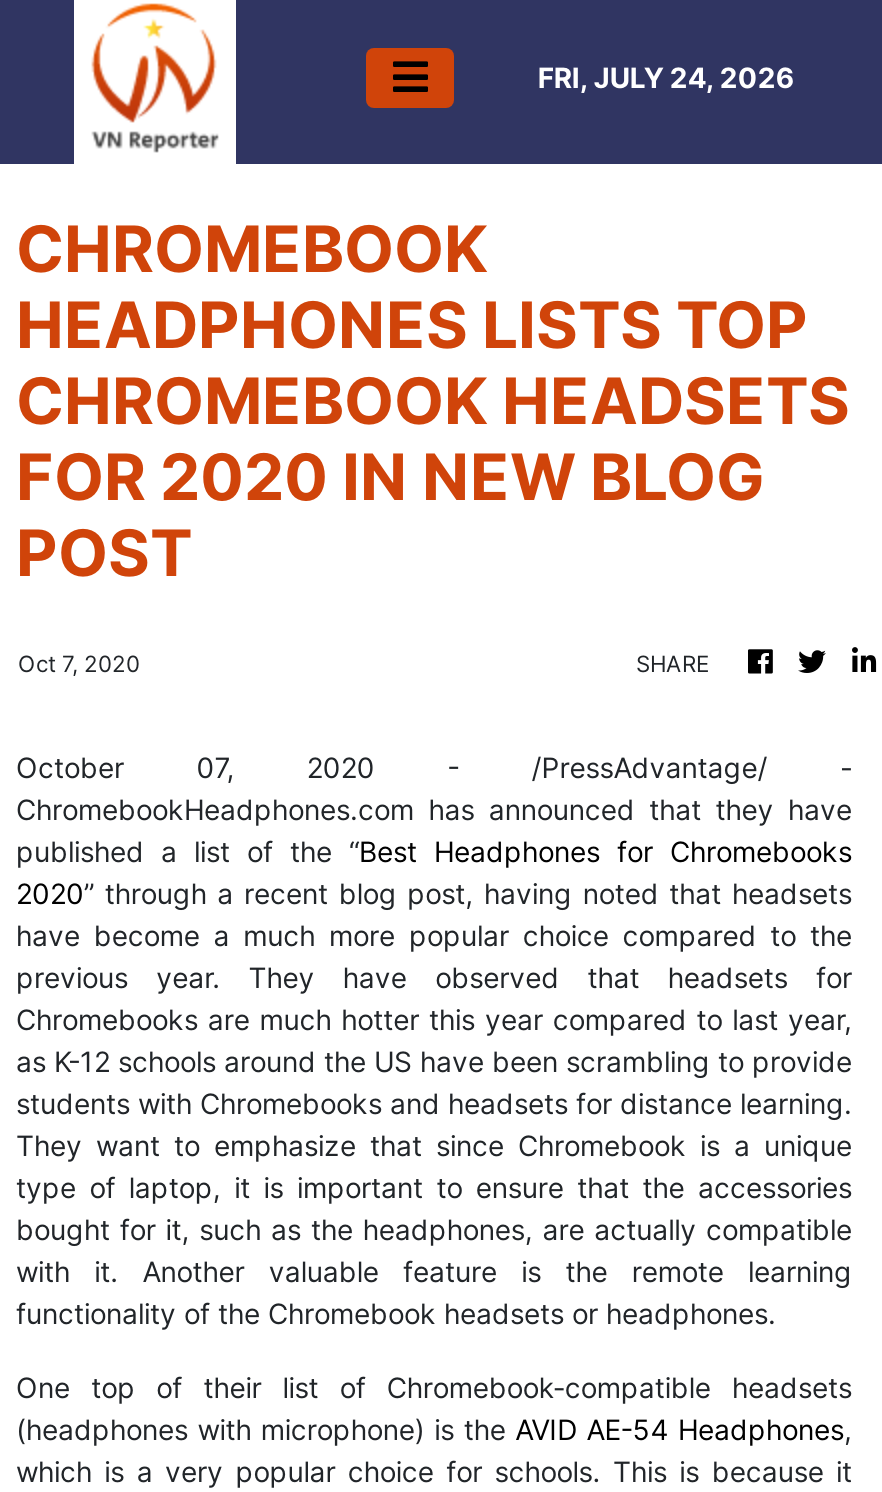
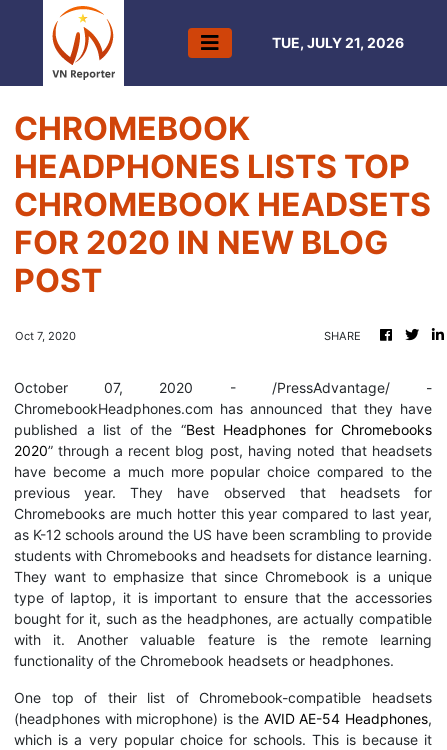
[538,60,794,94] FRI, JULY 24, 2026 -> [271,34,403,51] TUE, JULY 21, 2026

